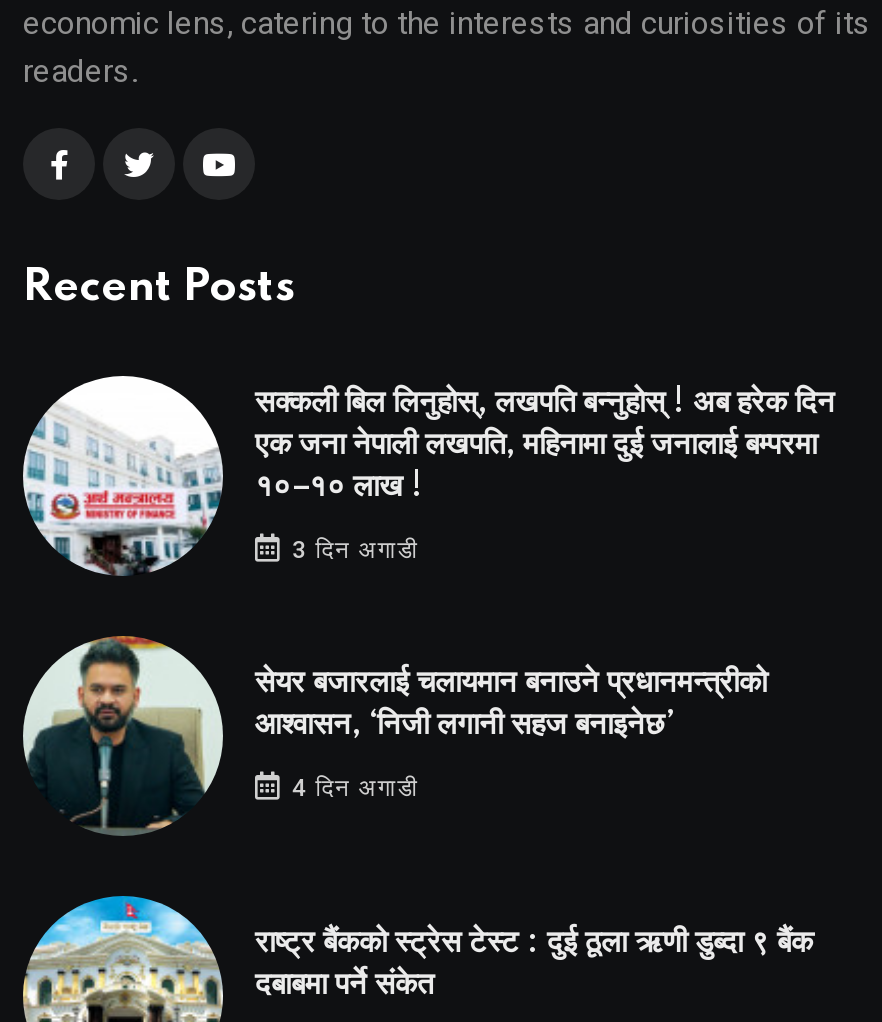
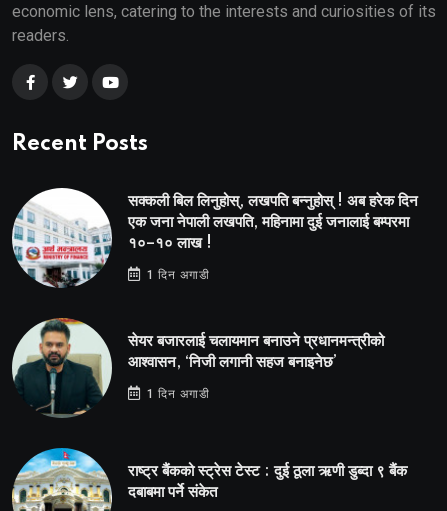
[285,536,419,564] 3 दिन अगाडी -> [143,268,210,282] 1 दिन अगाडी
[285,775,419,803] 4 दिन अगाडी -> [143,387,210,401] 1 दिन अगाडी

